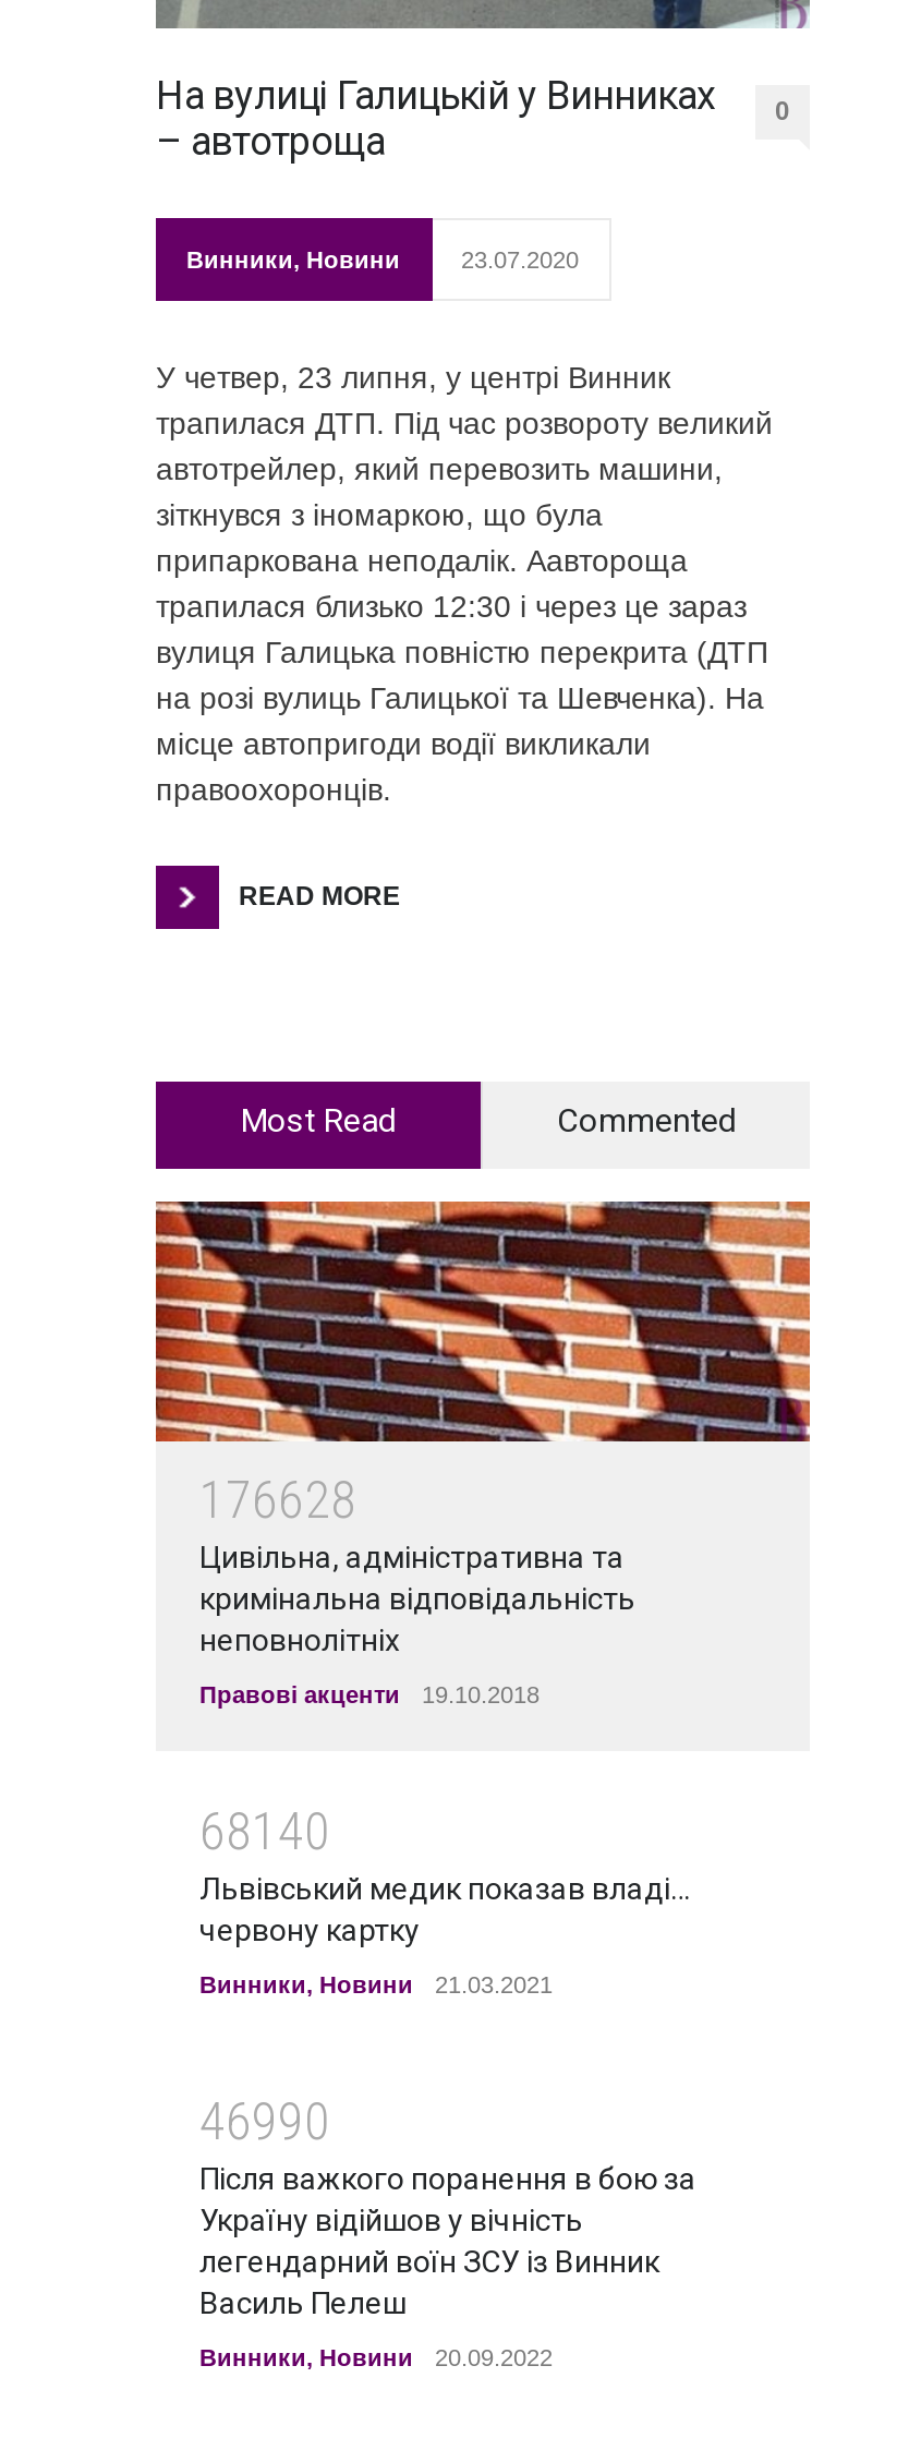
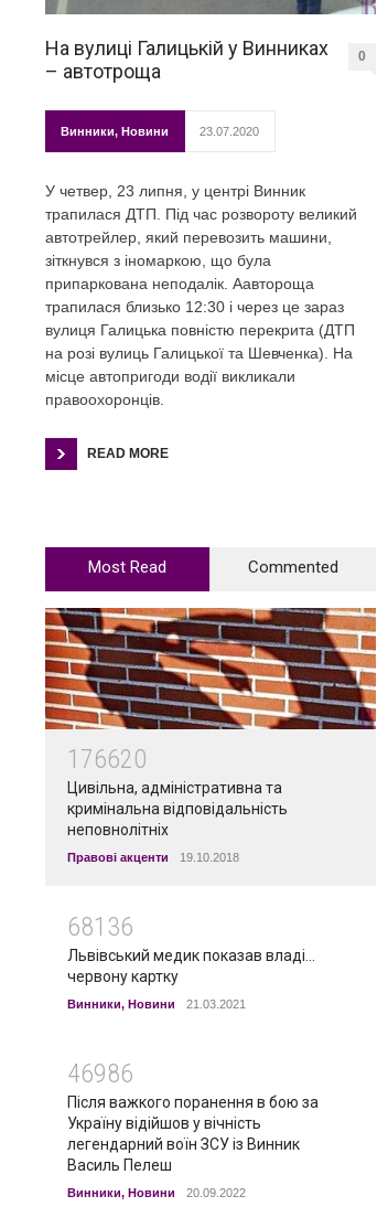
[199,1470,356,1531] 176628 -> [67,744,147,775] 176620
[199,1801,330,1862] 68140 -> [67,911,133,942] 68136
[199,2091,330,2152] 46990 -> [67,1058,133,1089] 46986

